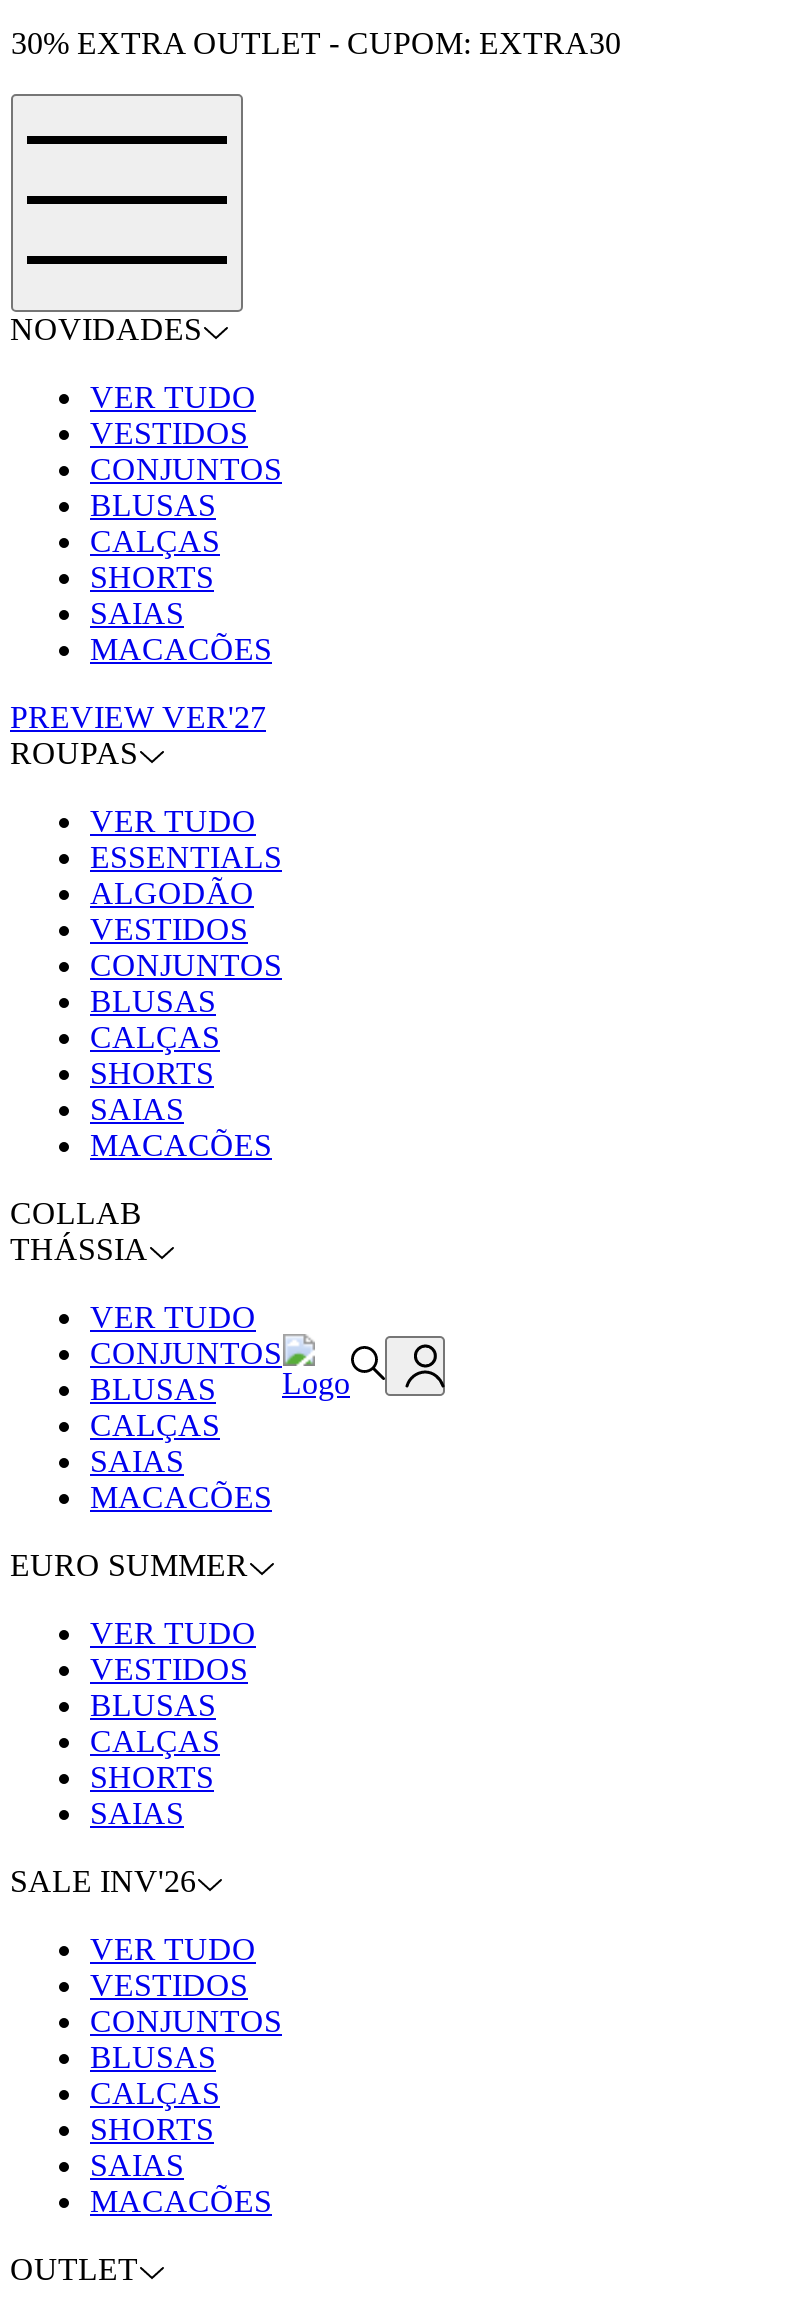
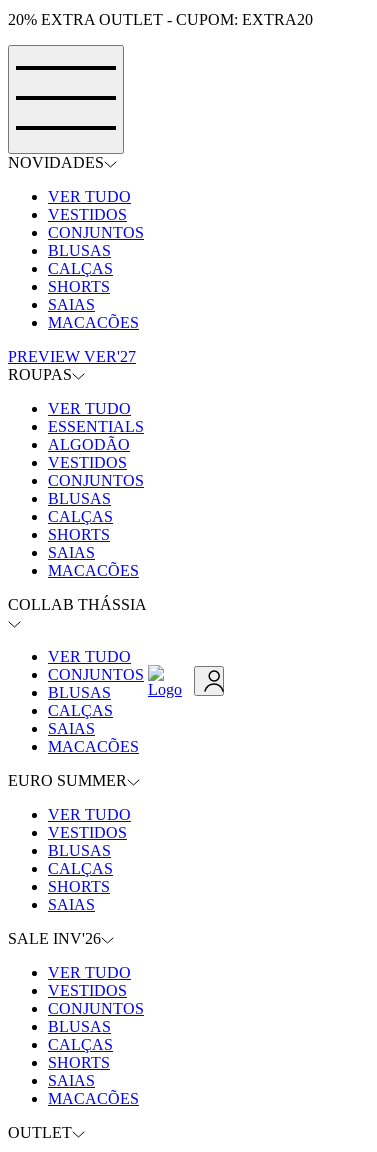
[11,26,621,60] 30% EXTRA OUTLET - CUPOM: EXTRA30 -> [8,11,313,28] 20% EXTRA OUTLET - CUPOM: EXTRA20
[279,1336,387,1402] [image] -> [144,665,195,699] [image]

